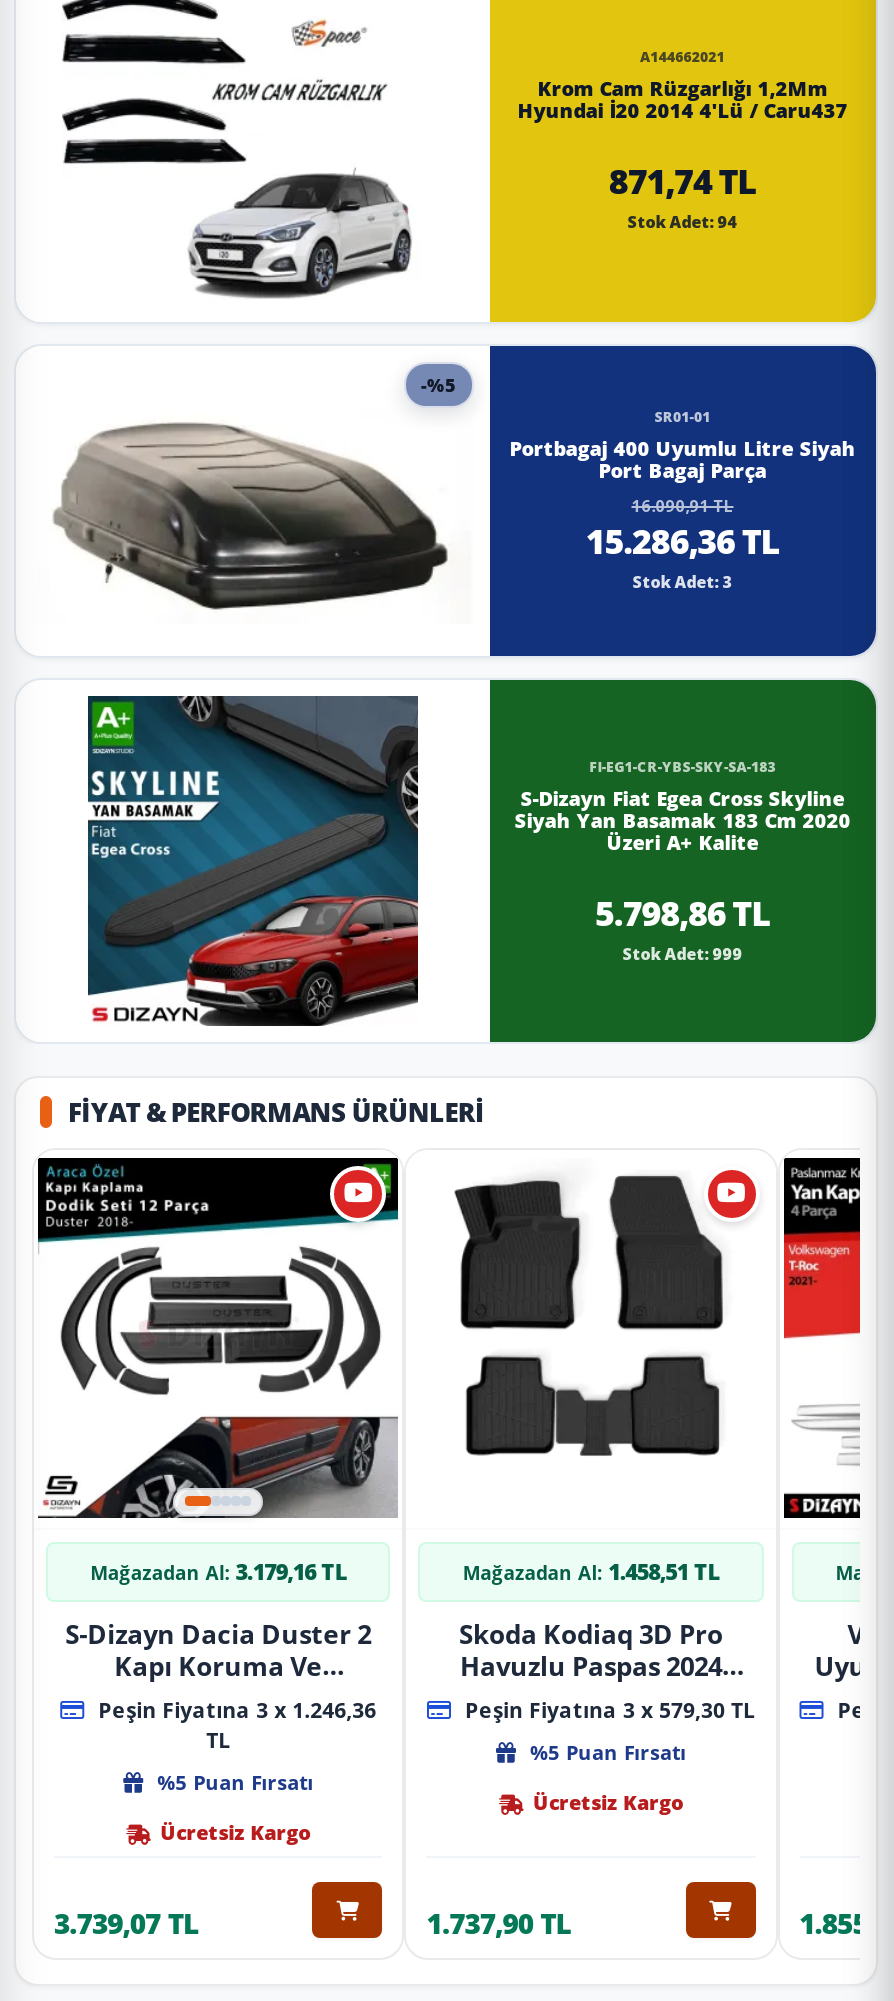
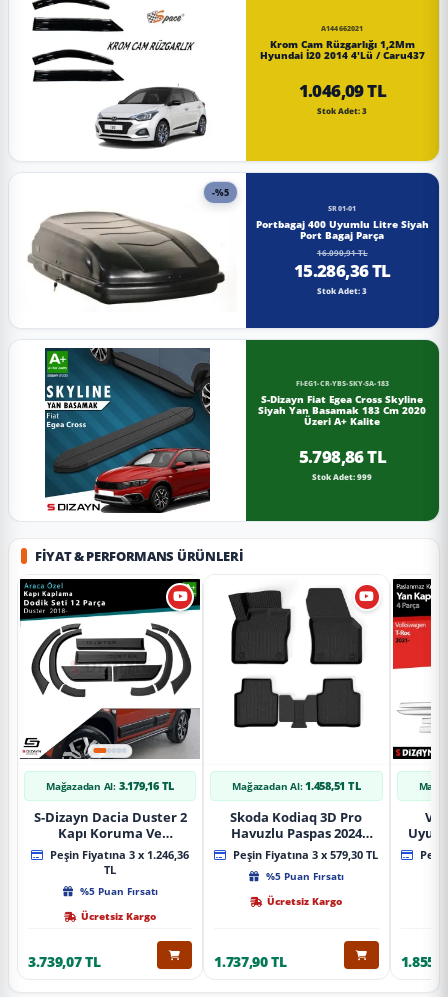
[609,158,756,204] 871,74 TL -> [298,79,386,102] 1.046,09 TL
[628,210,738,232] Stok Adet: 94 -> [317,105,367,116] Stok Adet: 3

